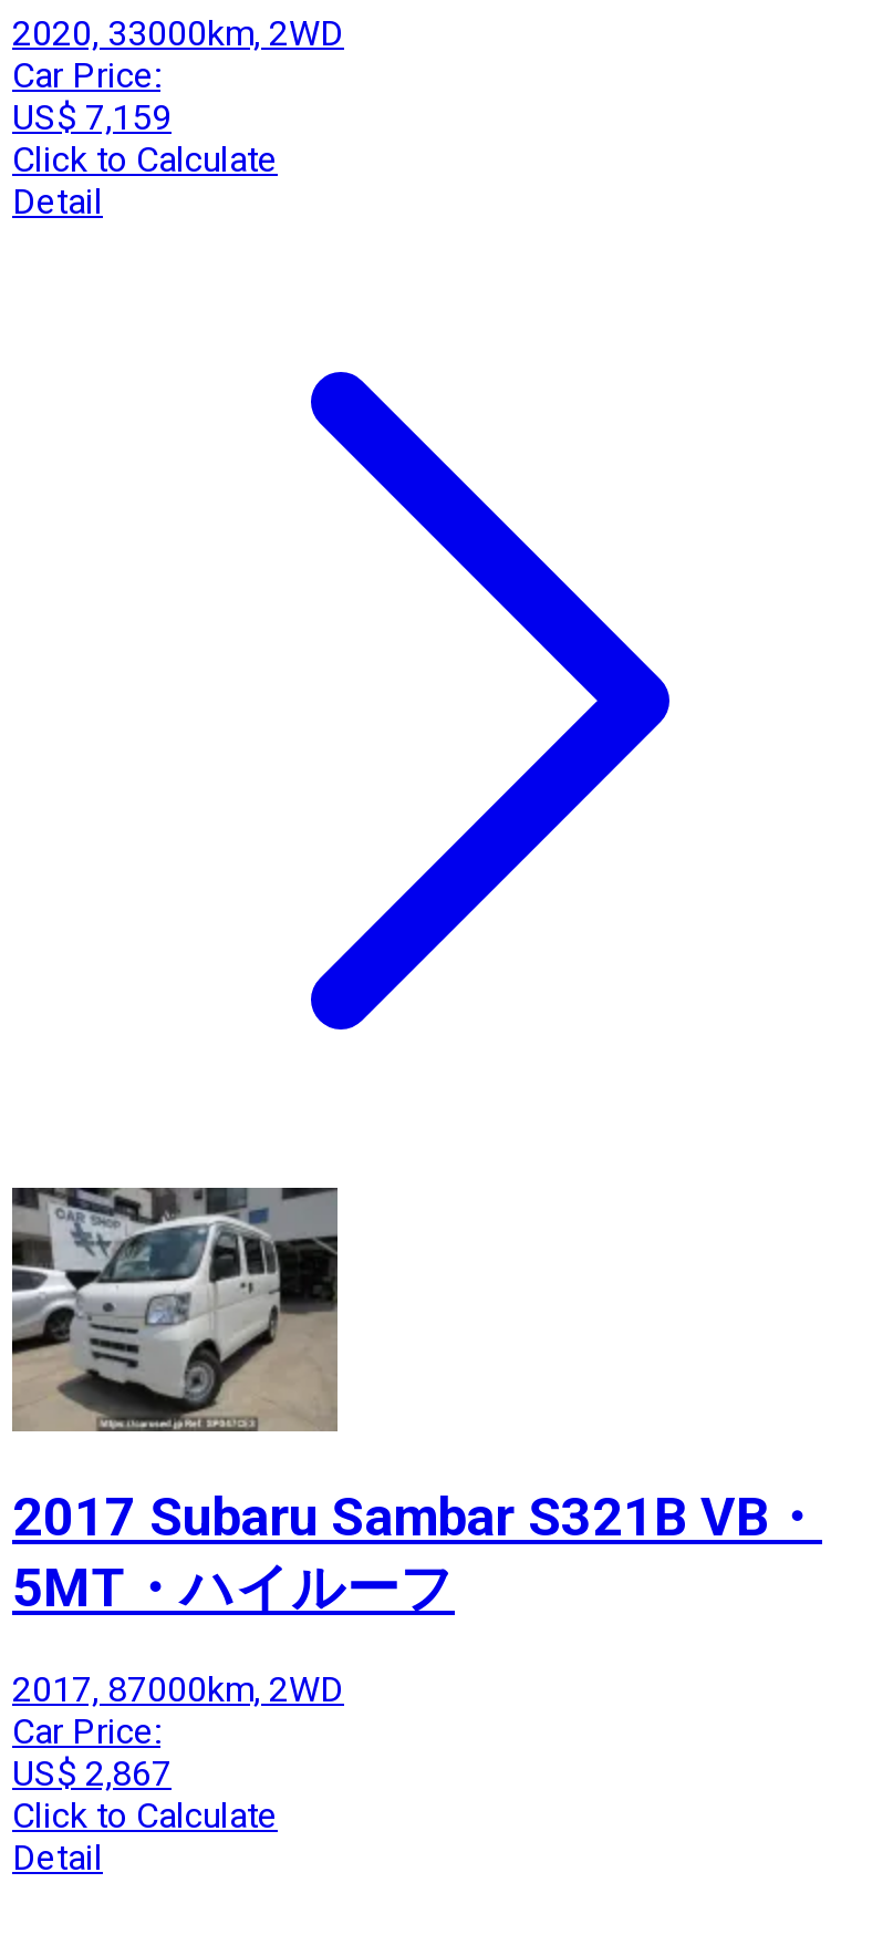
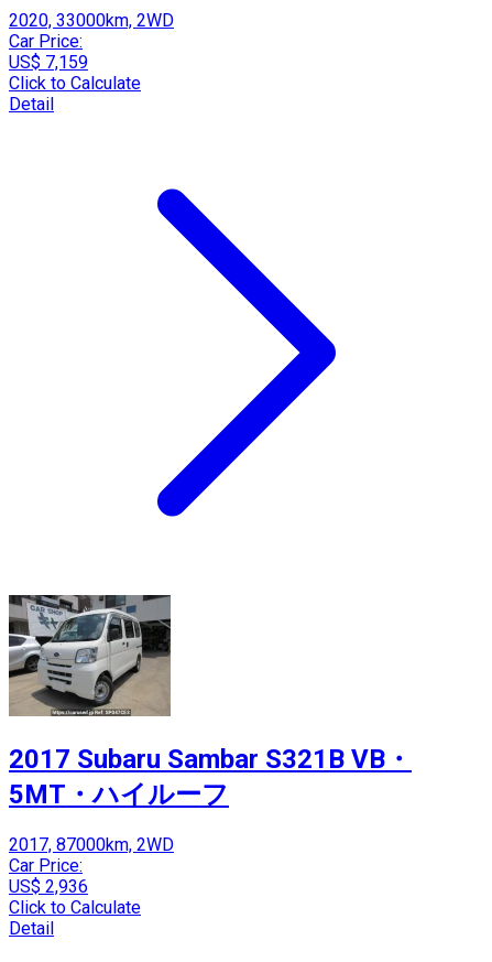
[12,1753,172,1795] US$ 2,867 -> [9,876,88,897] US$ 2,936

